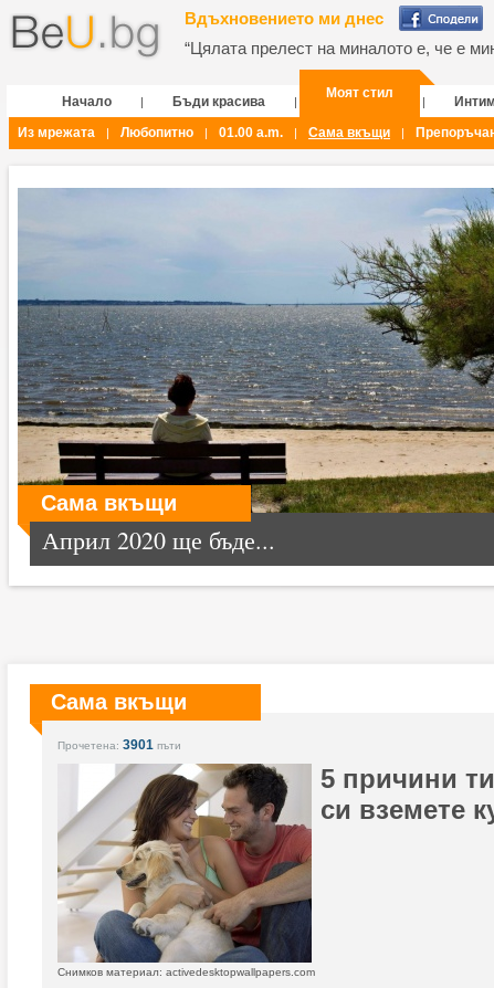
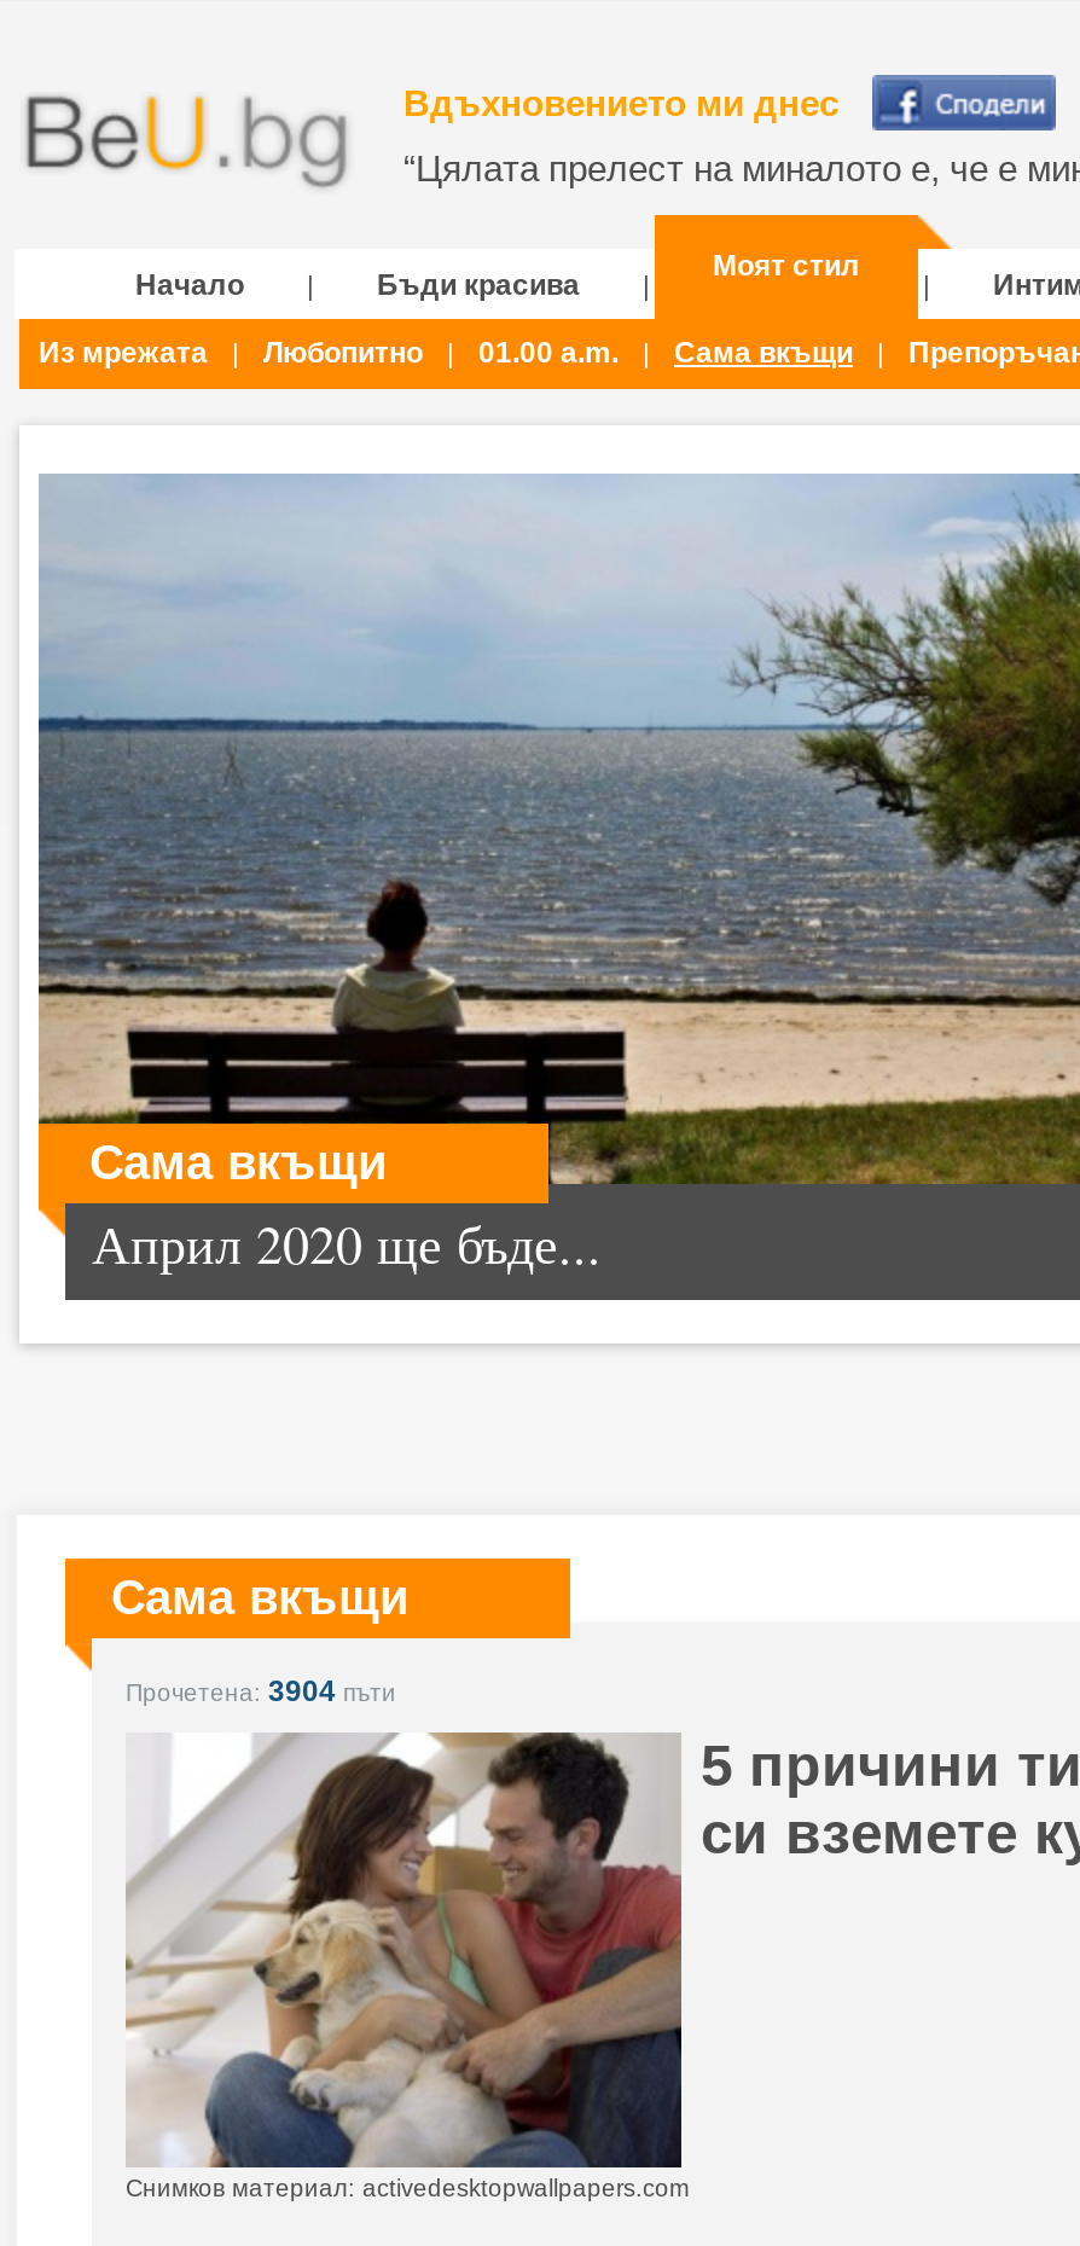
[57,737,181,753] Прочетена: 3901 пъти -> [126,1675,396,1708] Прочетена: 3904 пъти

